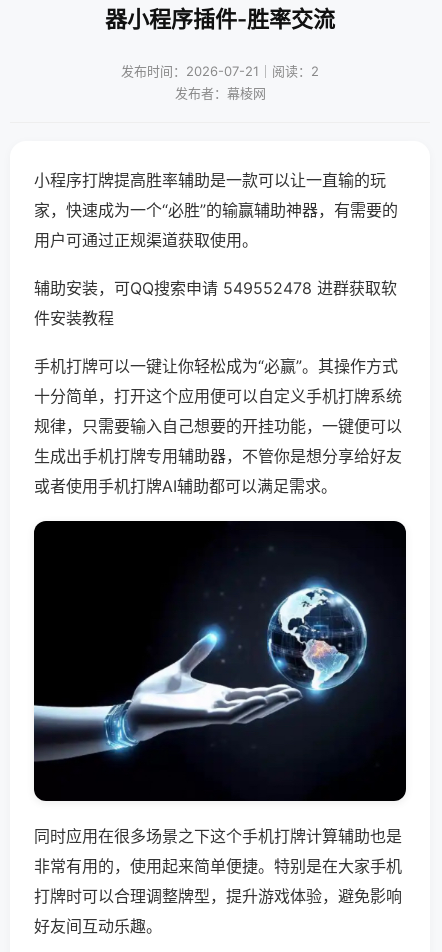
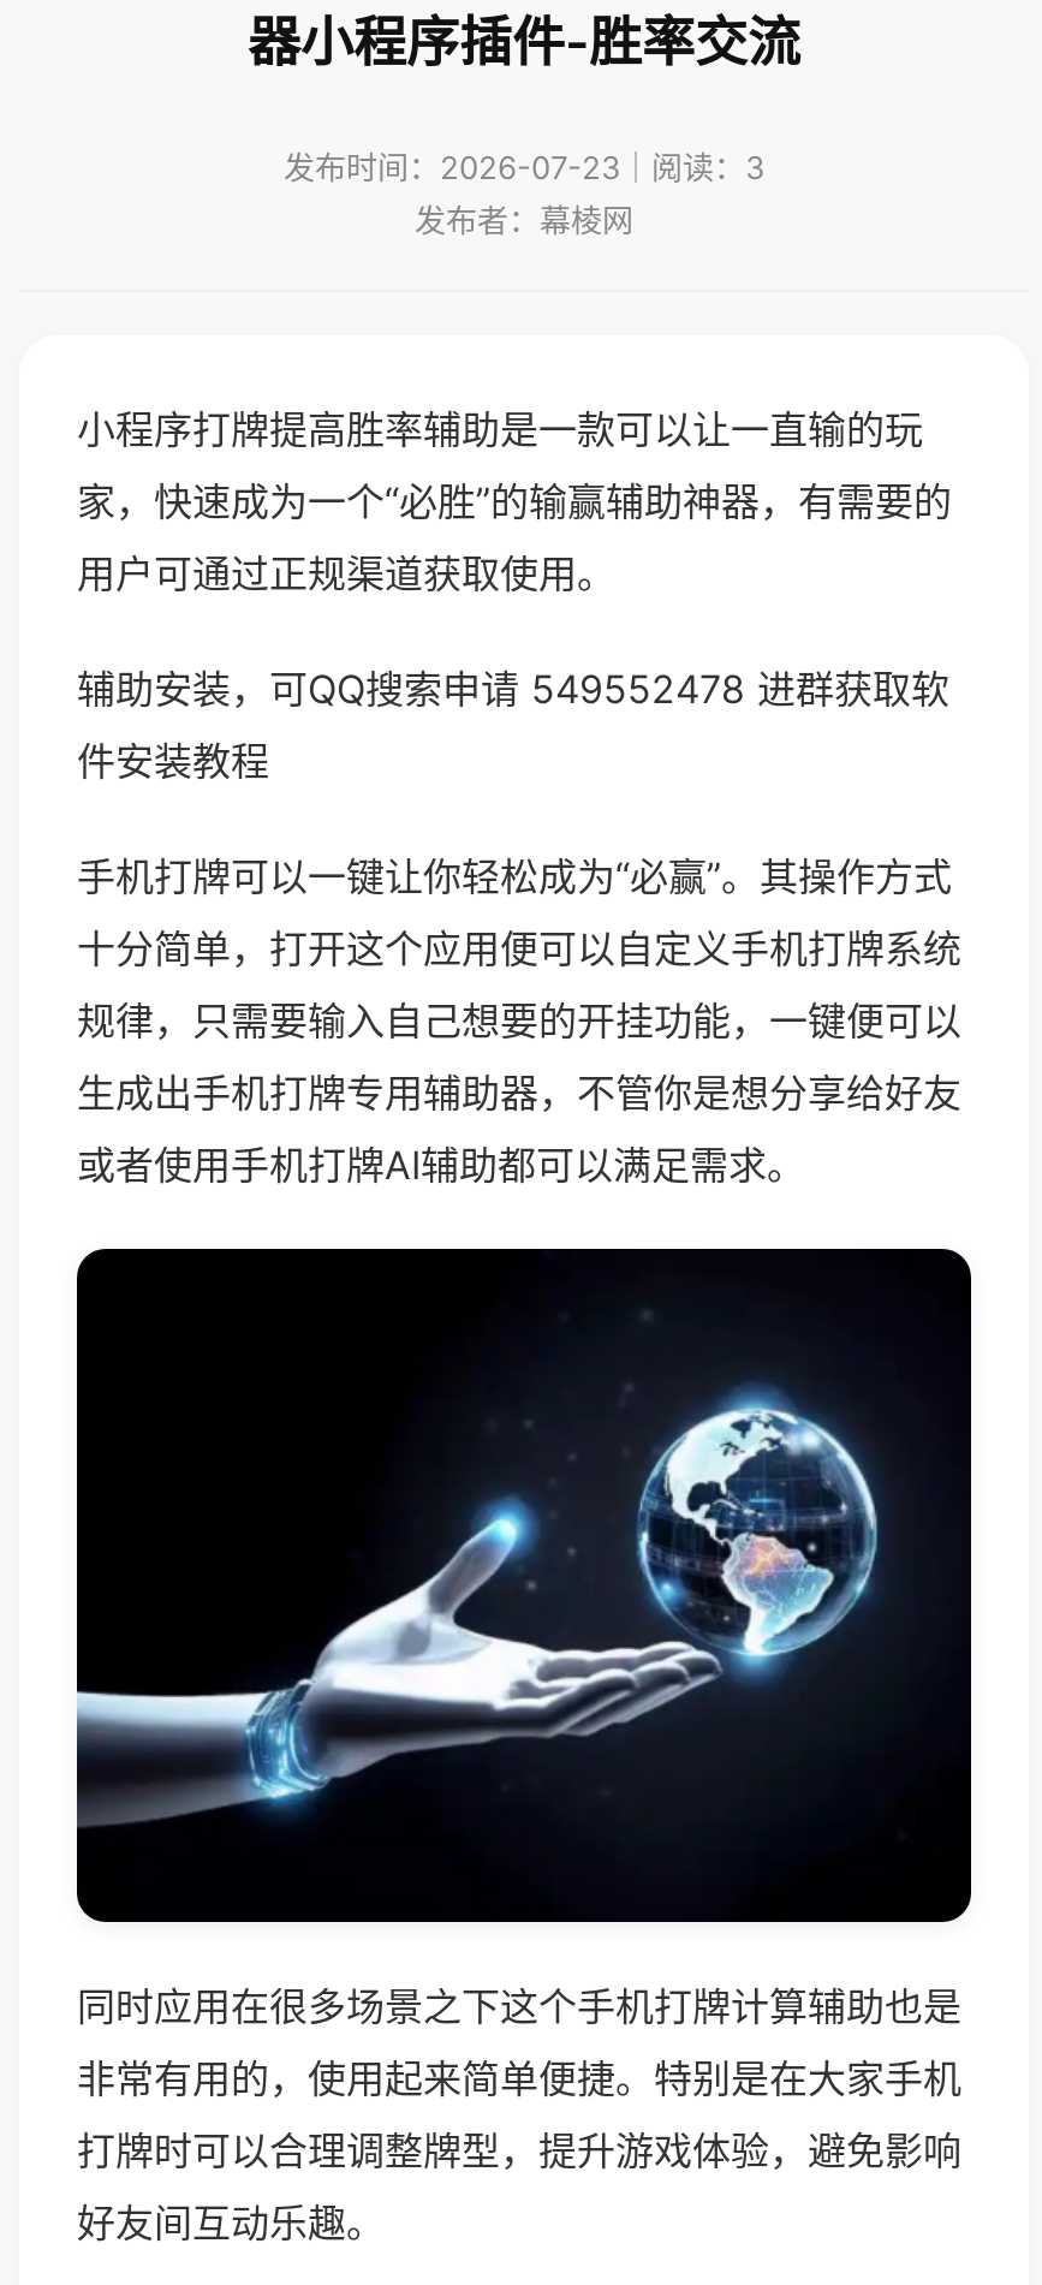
[121,63,319,79] 发布时间：2026-07-21｜阅读：2 -> [284,148,764,186] 发布时间：2026-07-23｜阅读：3

